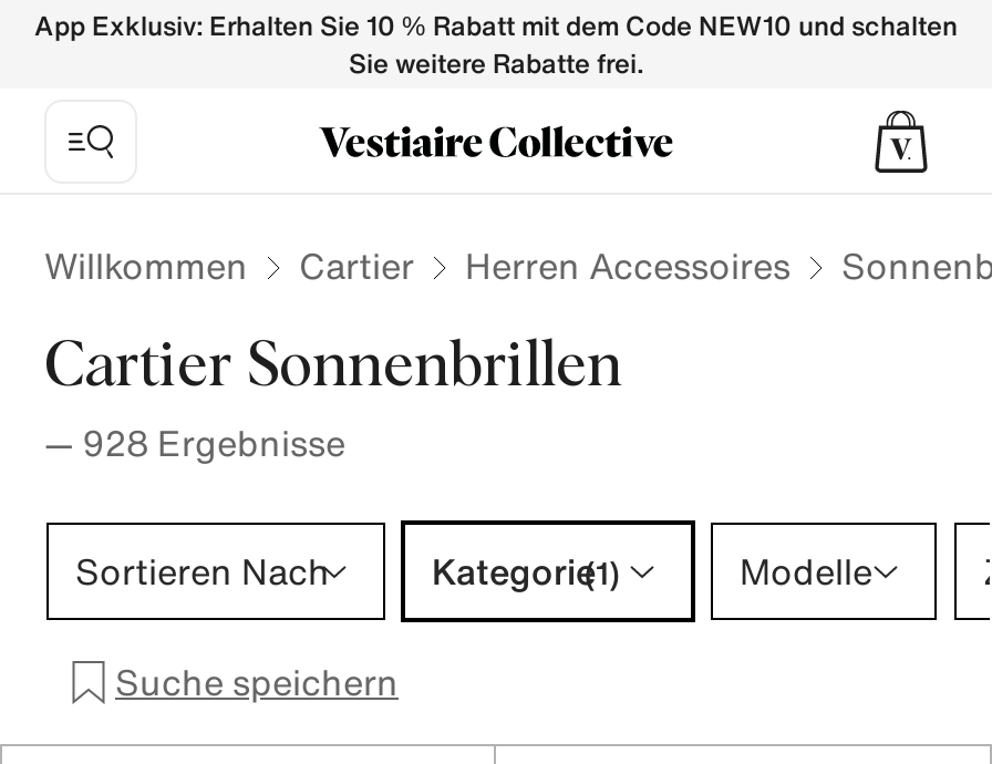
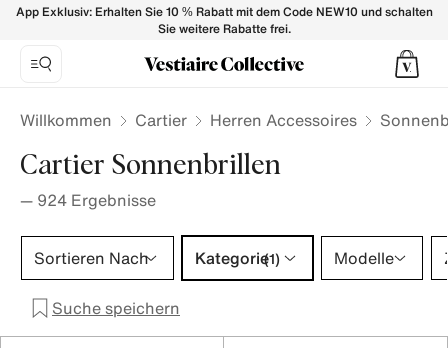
[44,416,345,469] — 928 Ergebnisse -> [20,188,156,212] — 924 Ergebnisse

